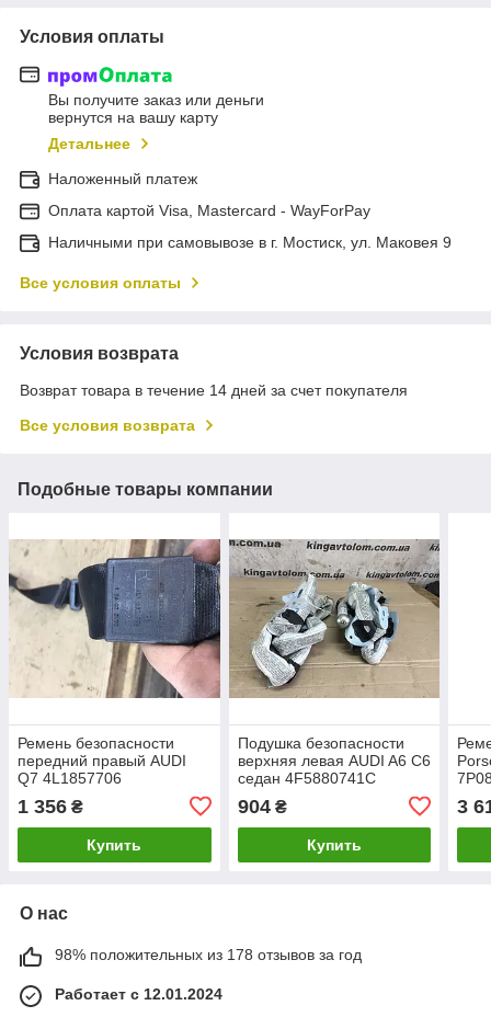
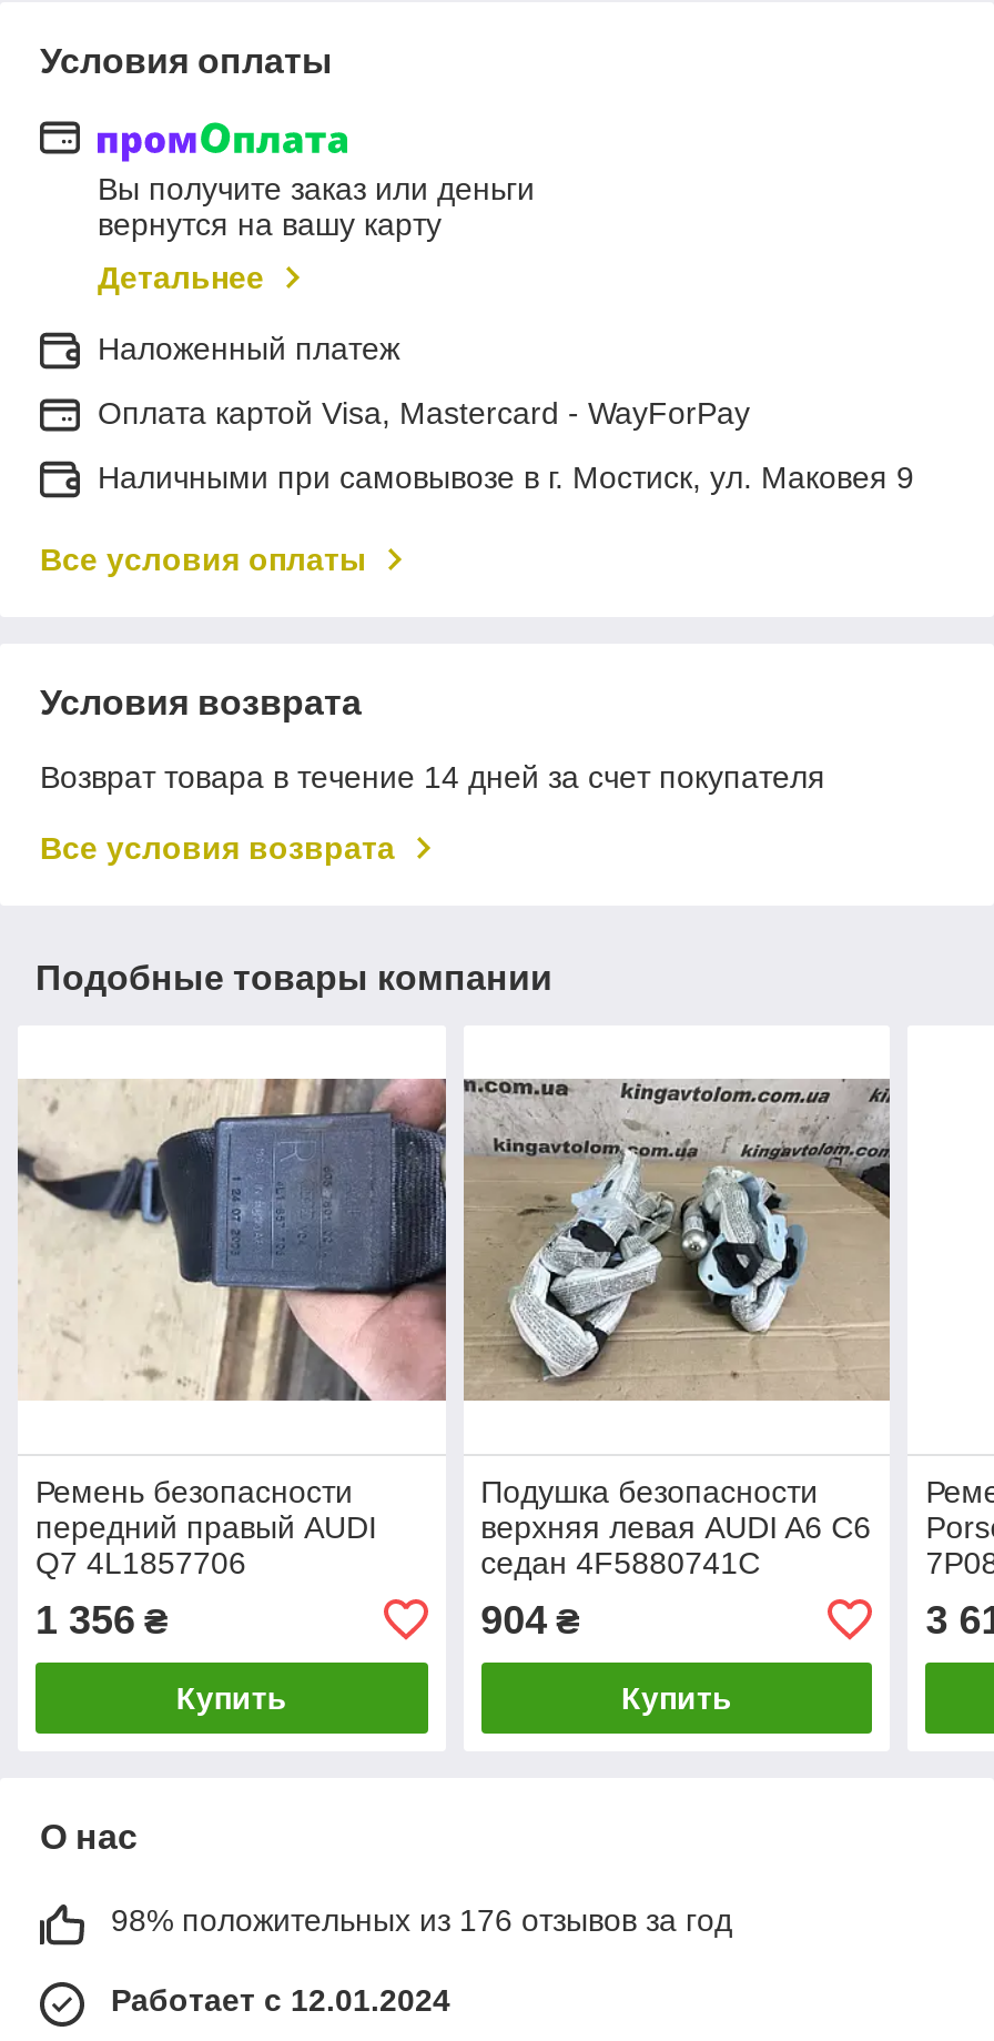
[55,946,362,963] 98% положительных из 178 отзывов за год -> [111,1902,732,1937] 98% положительных из 176 отзывов за год

